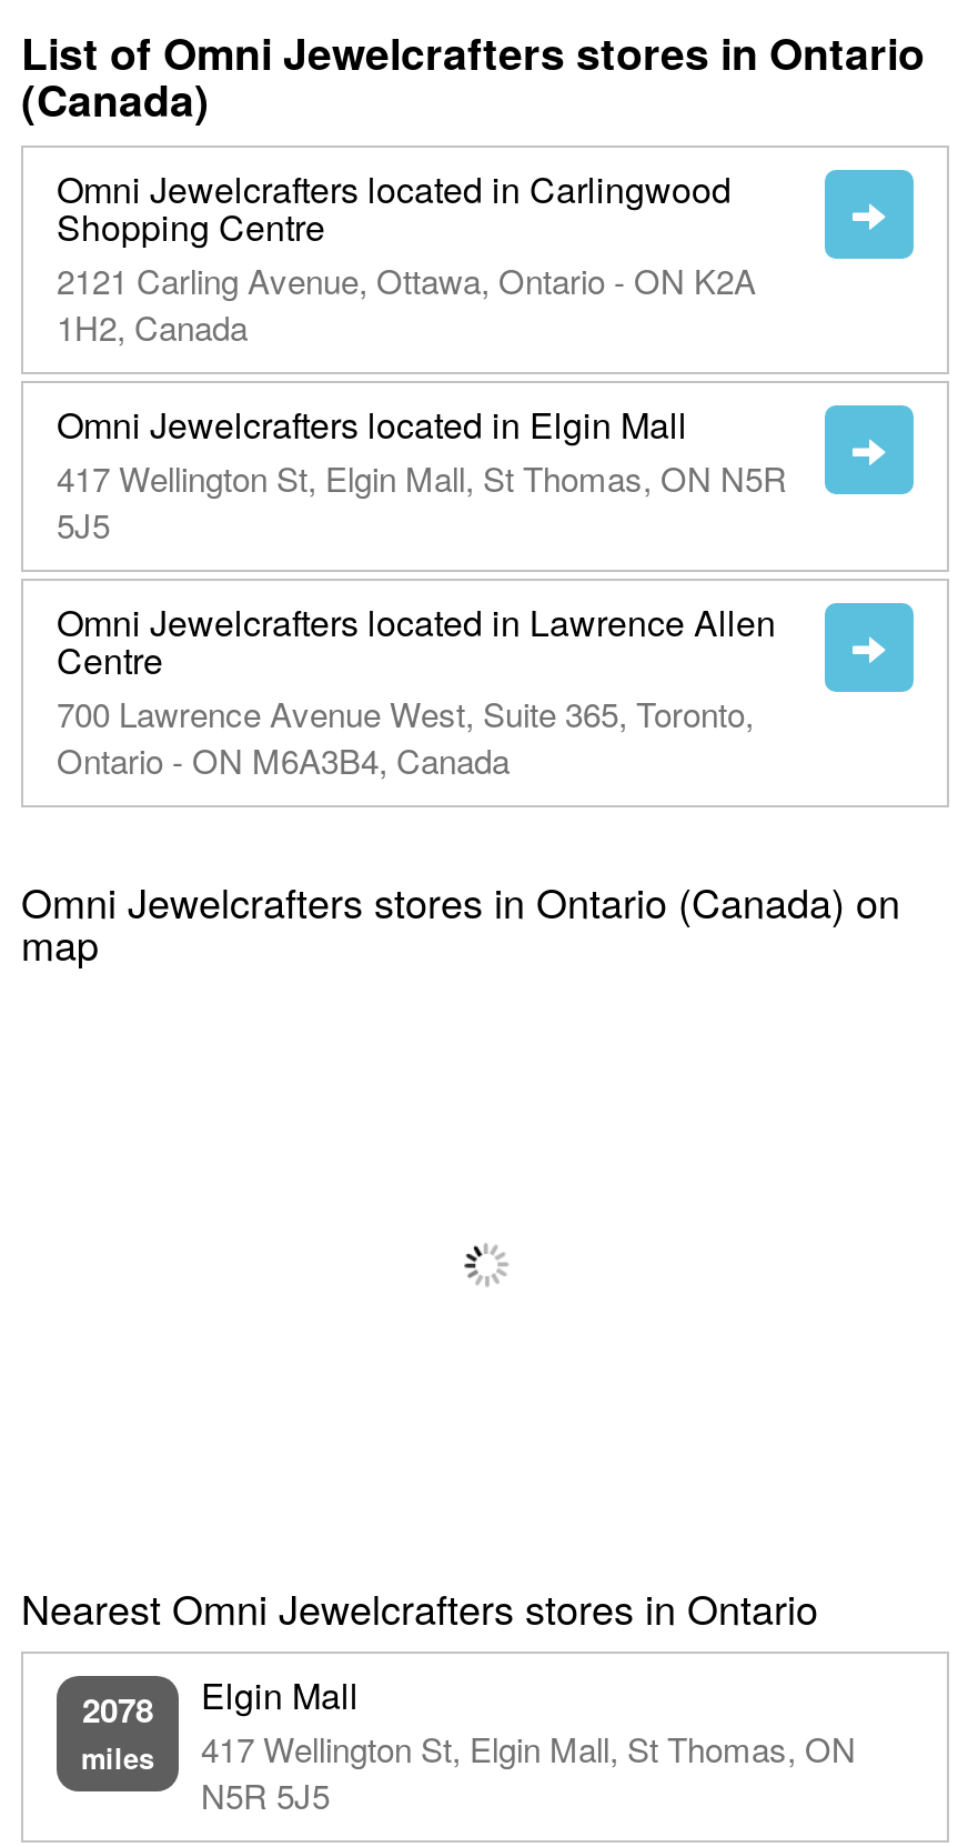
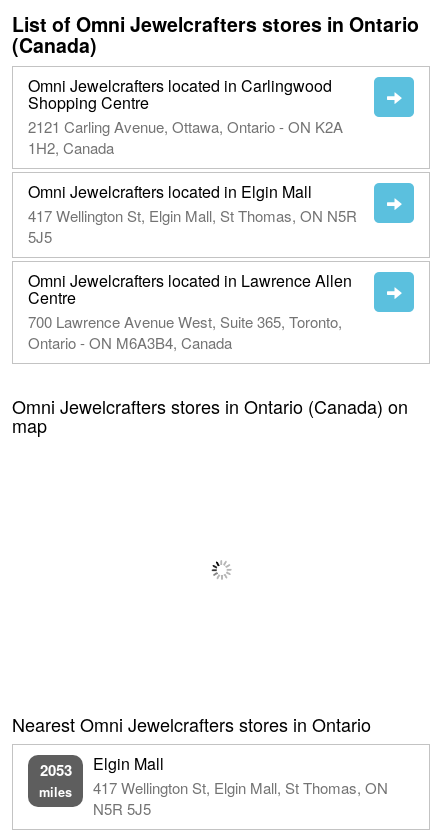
[82,1668,359,1733] 2078 Elgin Mall -> [39,752,164,781] 2053 Elgin Mall

